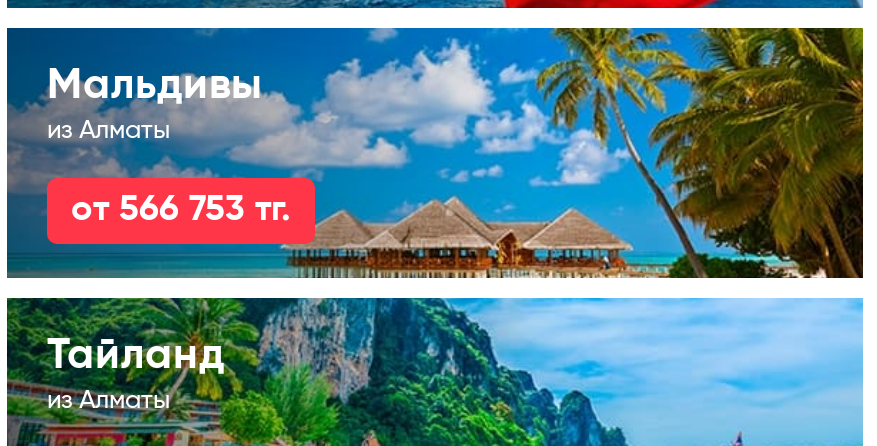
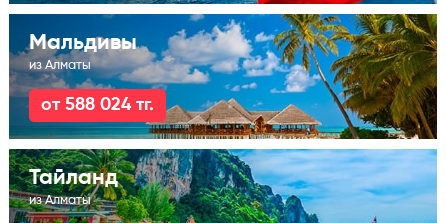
[71,192,291,228] от 566 753 тг. -> [41,96,154,114] от 588 024 тг.

